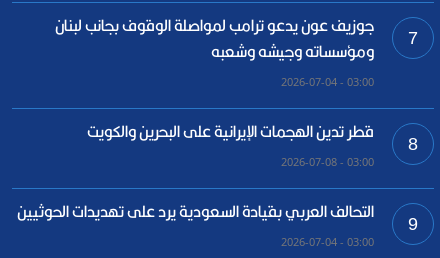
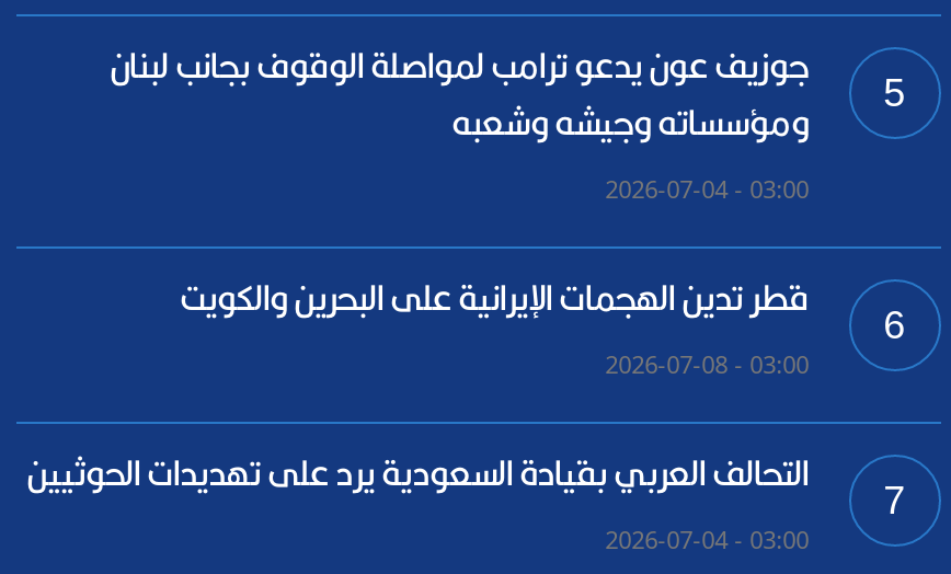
[55,11,418,66] 7 ومؤسساته وجيشه وشعبه جوزيف عون يدعو ترامب لمواصلة الوقوف بجانب لبنان -> [110,35,905,155] 5 ومؤسساته وجيشه وشعبه جوزيف عون يدعو ترامب لمواصلة الوقوف بجانب لبنان
[87,117,418,154] 8 قطر تدين الهجمات الإيرانية على البحرين والكويت -> [180,267,905,348] 6 قطر تدين الهجمات الإيرانية على البحرين والكويت
[17,197,418,234] 9 التحالف العربي بقيادة السعودية يرد على تهديدات الحوثيين -> [27,442,905,523] 7 التحالف العربي بقيادة السعودية يرد على تهديدات الحوثيين

